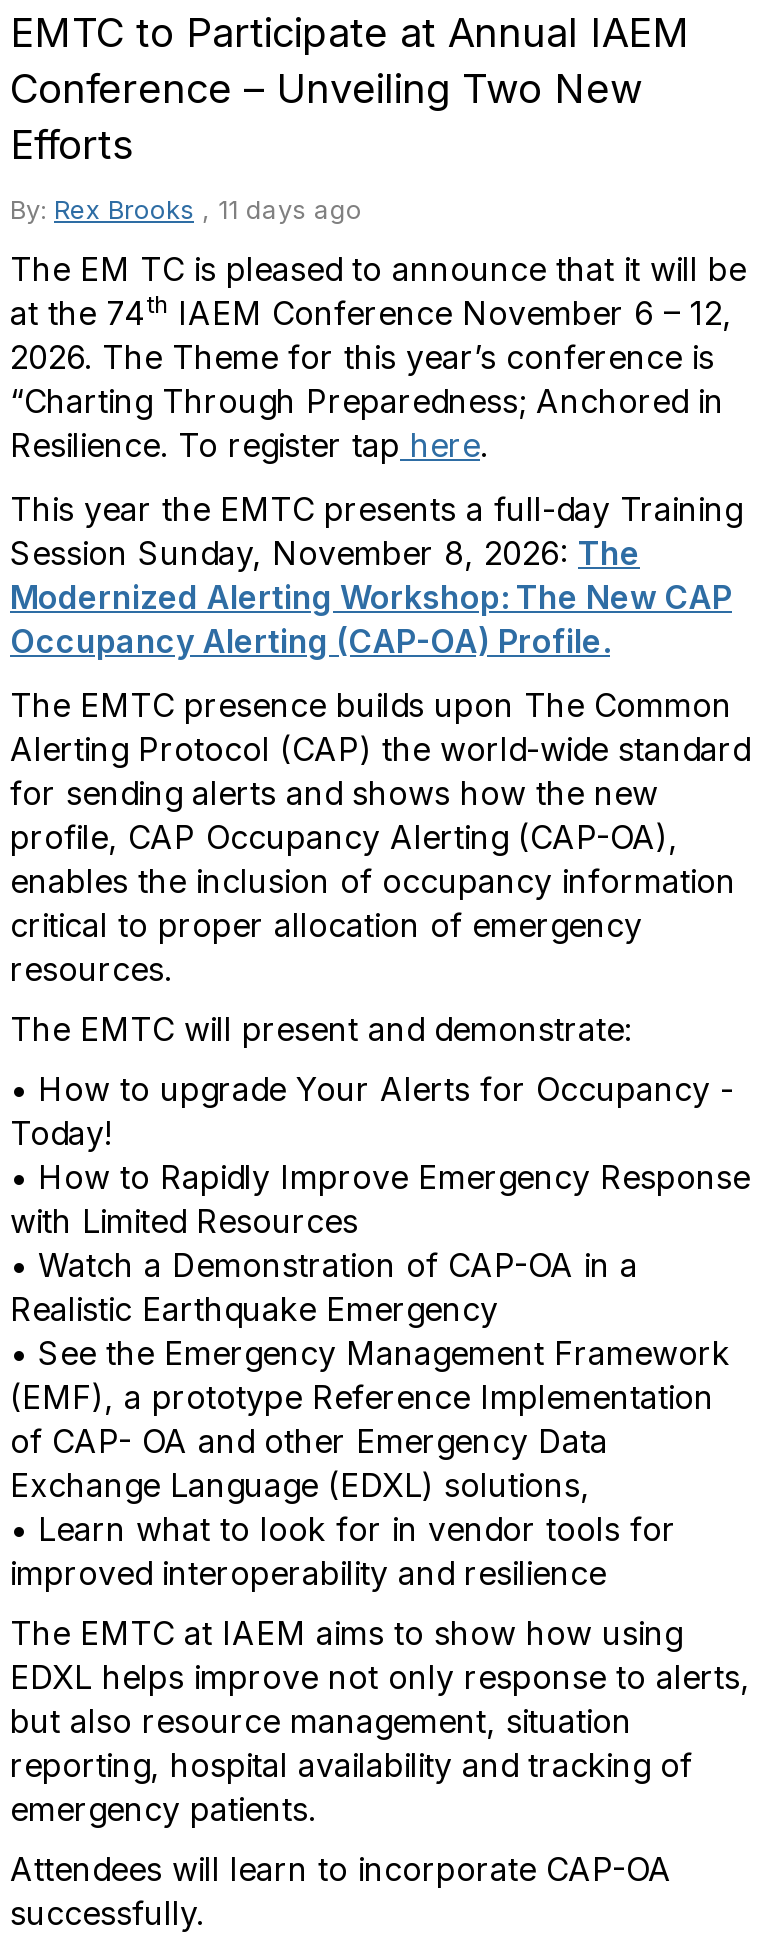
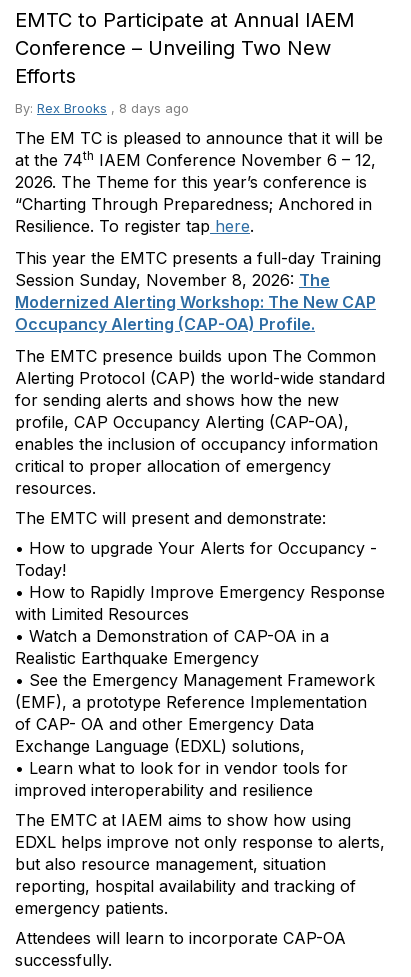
[10,195,362,225] By: Rex Brooks , 11 days ago -> [15,101,189,116] By: Rex Brooks , 8 days ago

